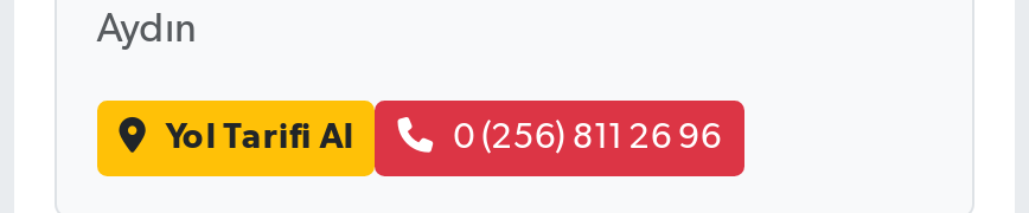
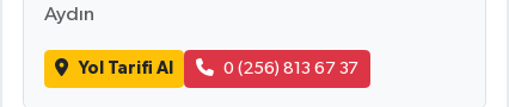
[453,119,721,154] 0 (256) 811 26 96 -> [224,60,359,78] 0 (256) 813 67 37

